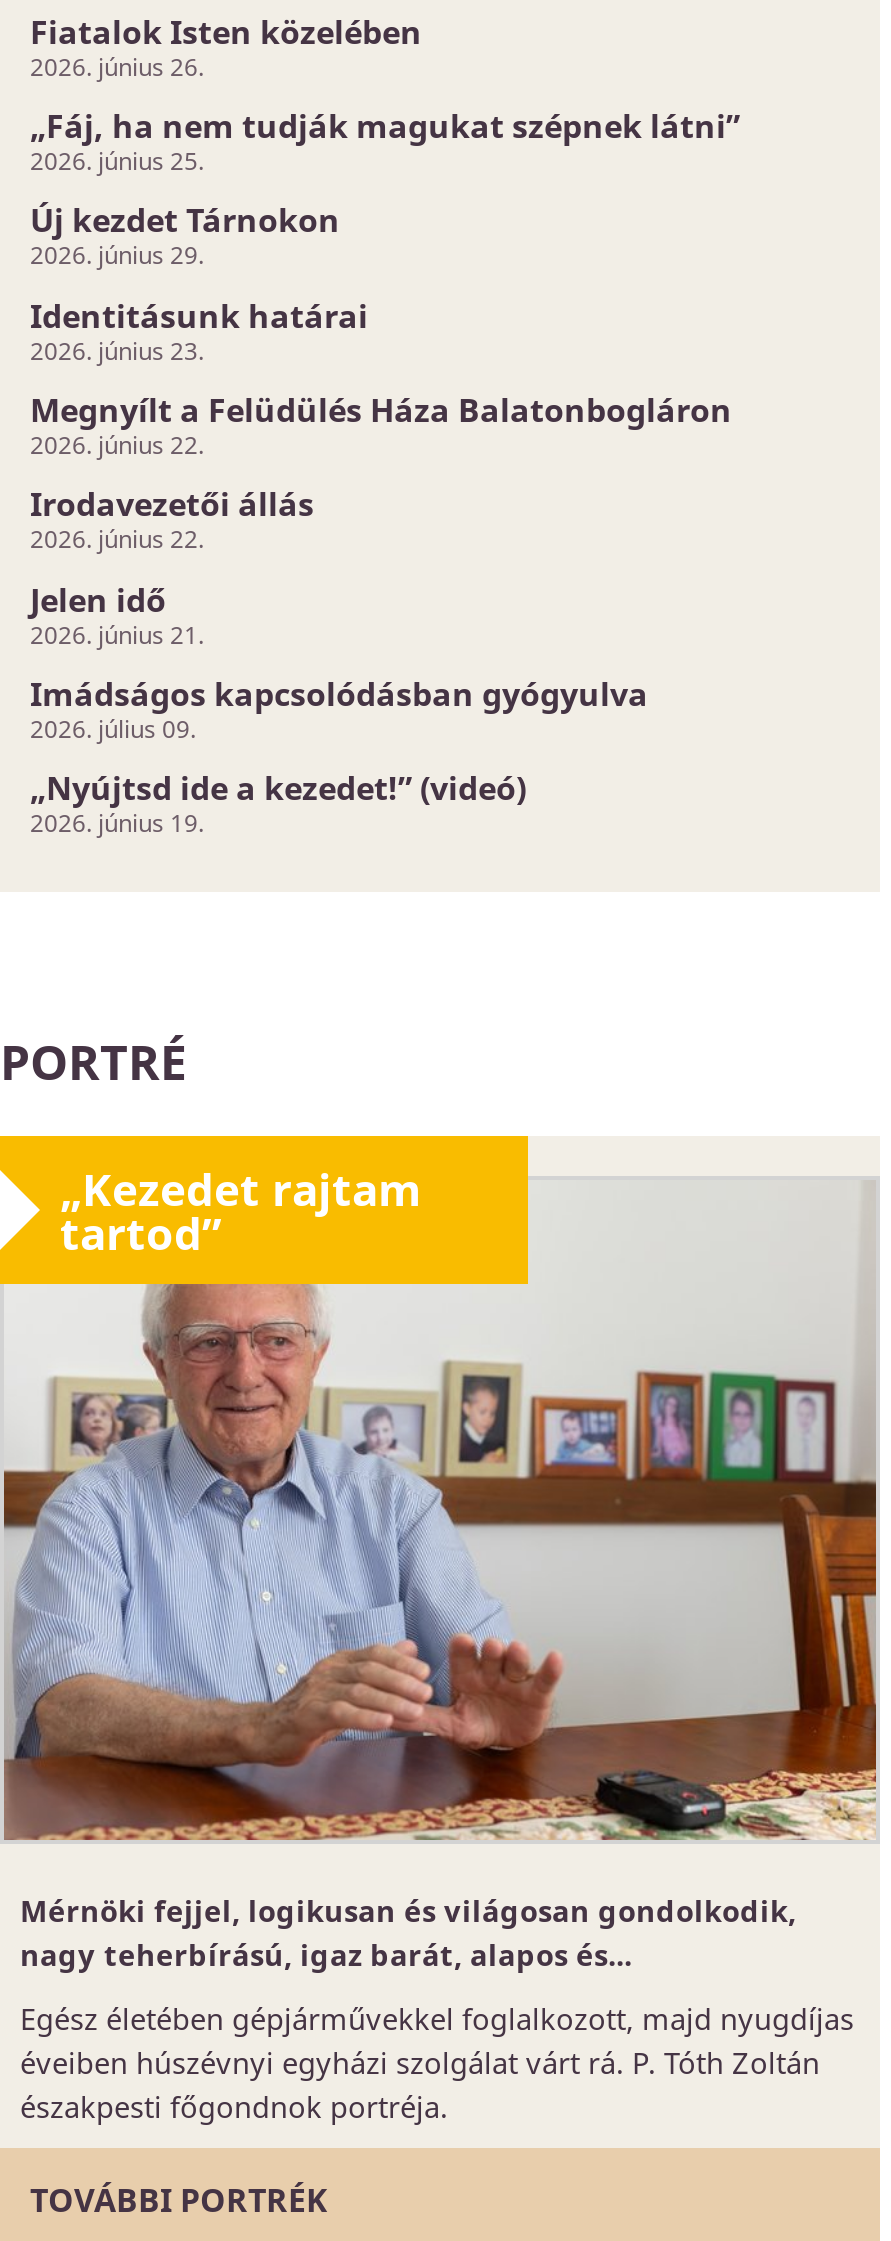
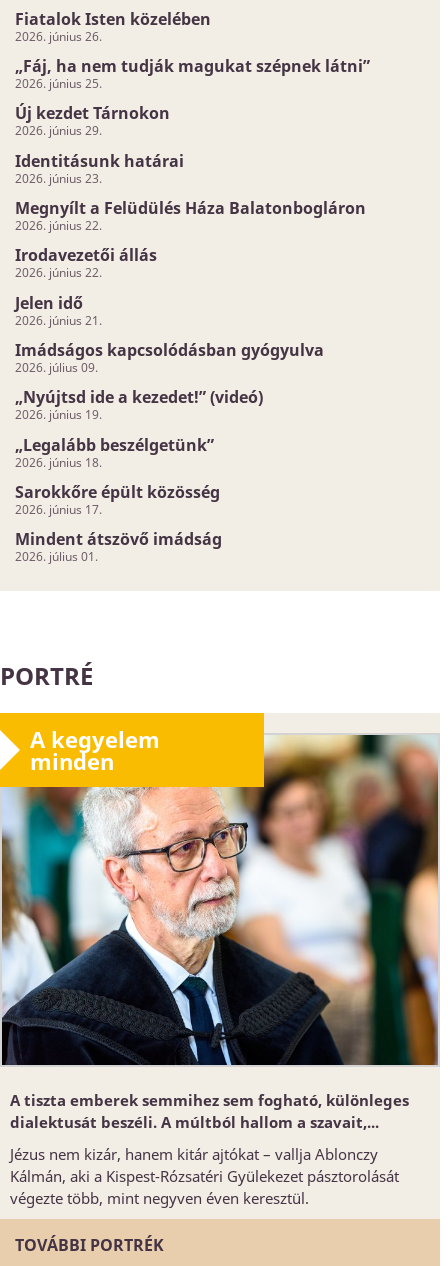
none -> [15,434,222,565] „Legalább beszélgetünk” | 2026. június 18. | Sarokkőre épült közösség | 2026. június 17. | Mindent átszövő imádság | 2026. július 01.
[6,1159,878,1842] [image] | „Kezedet rajtam | tartod” -> [3,724,439,1066] [image] | A kegyelem | minden
[20,1889,796,1973] Mérnöki fejjel, logikusan és világosan gondolkodik, | nagy teherbírású, igaz barát, alapos és... -> [10,1090,409,1132] A tiszta emberek semmihez sem fogható, különleges | dialektusát beszéli. A múltból hallom a szavait,...
[20,1997,854,2125] Egész életében gépjárművekkel foglalkozott, majd nyugdíjas | éveiben húszévnyi egyházi szolgálat várt rá. P. Tóth Zoltán | északpesti főgondnok portréja. -> [10,1144,399,1208] Jézus nem kizár, hanem kitár ajtókat – vallja Ablonczy | Kálmán, aki a Kispest-Rózsatéri Gyülekezet pásztorolását | végezte több, mint negyven éven keresztül.

